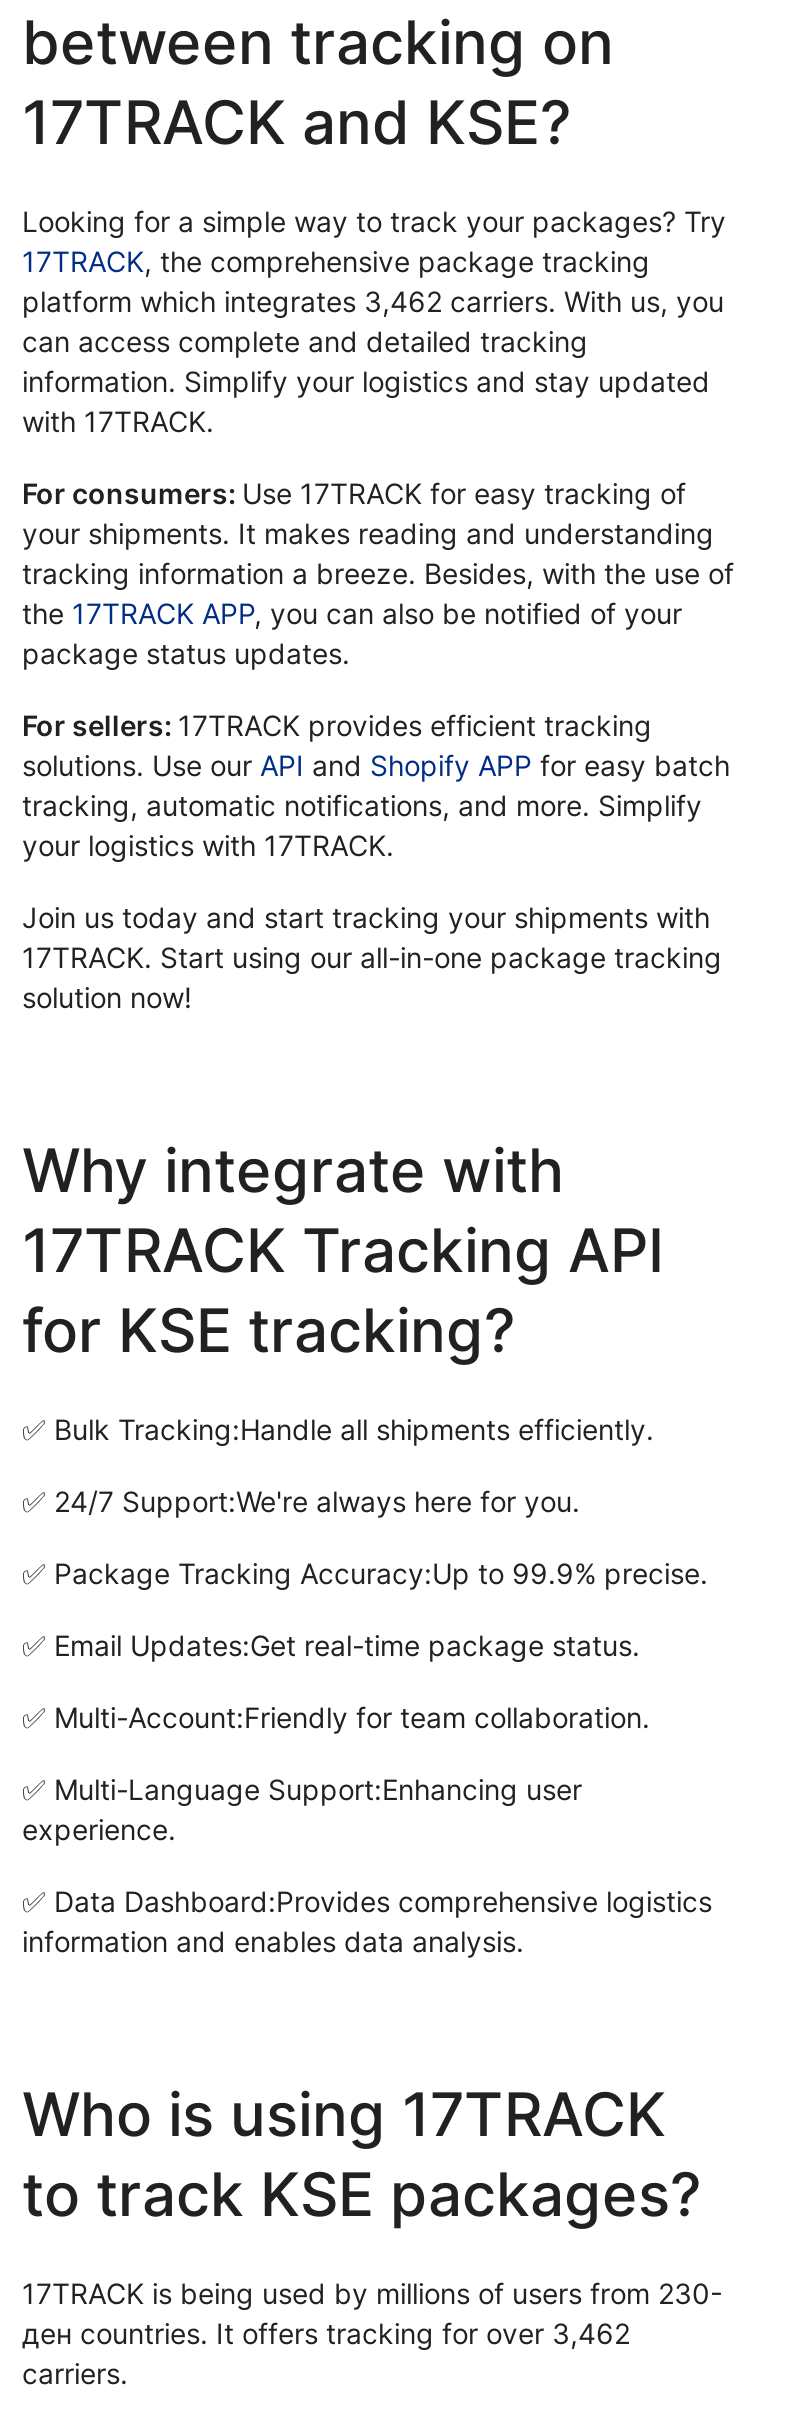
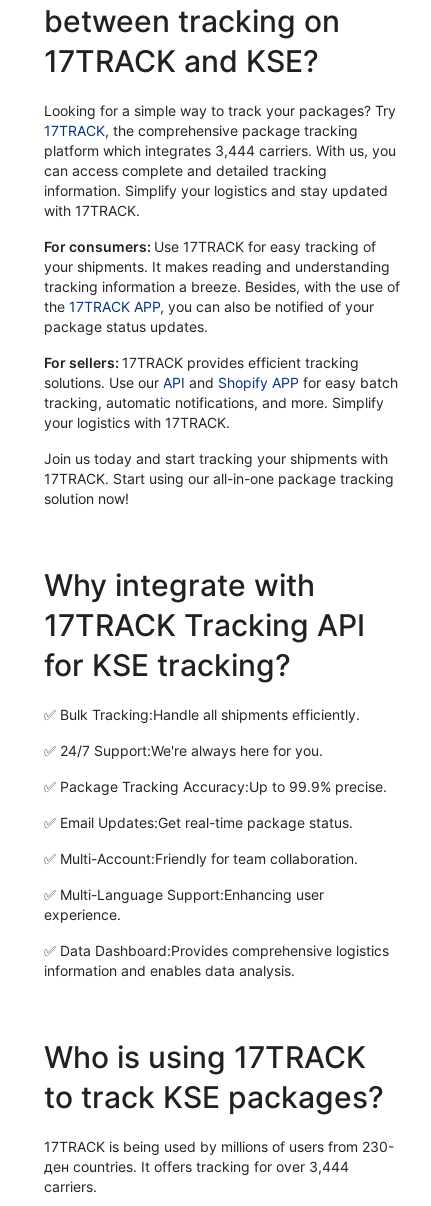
[22,285,724,319] platform which integrates 3,462 carriers. With us, you -> [44,142,396,159] platform which integrates 3,444 carriers. With us, you
[22,2317,630,2351] ден countries. It offers tracking for over 3,462 -> [44,1158,349,1175] ден countries. It offers tracking for over 3,444

